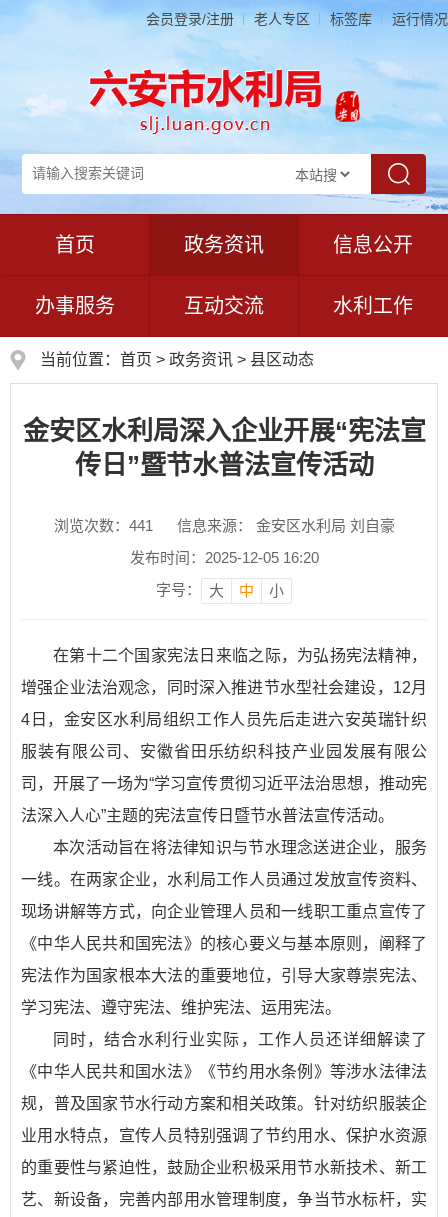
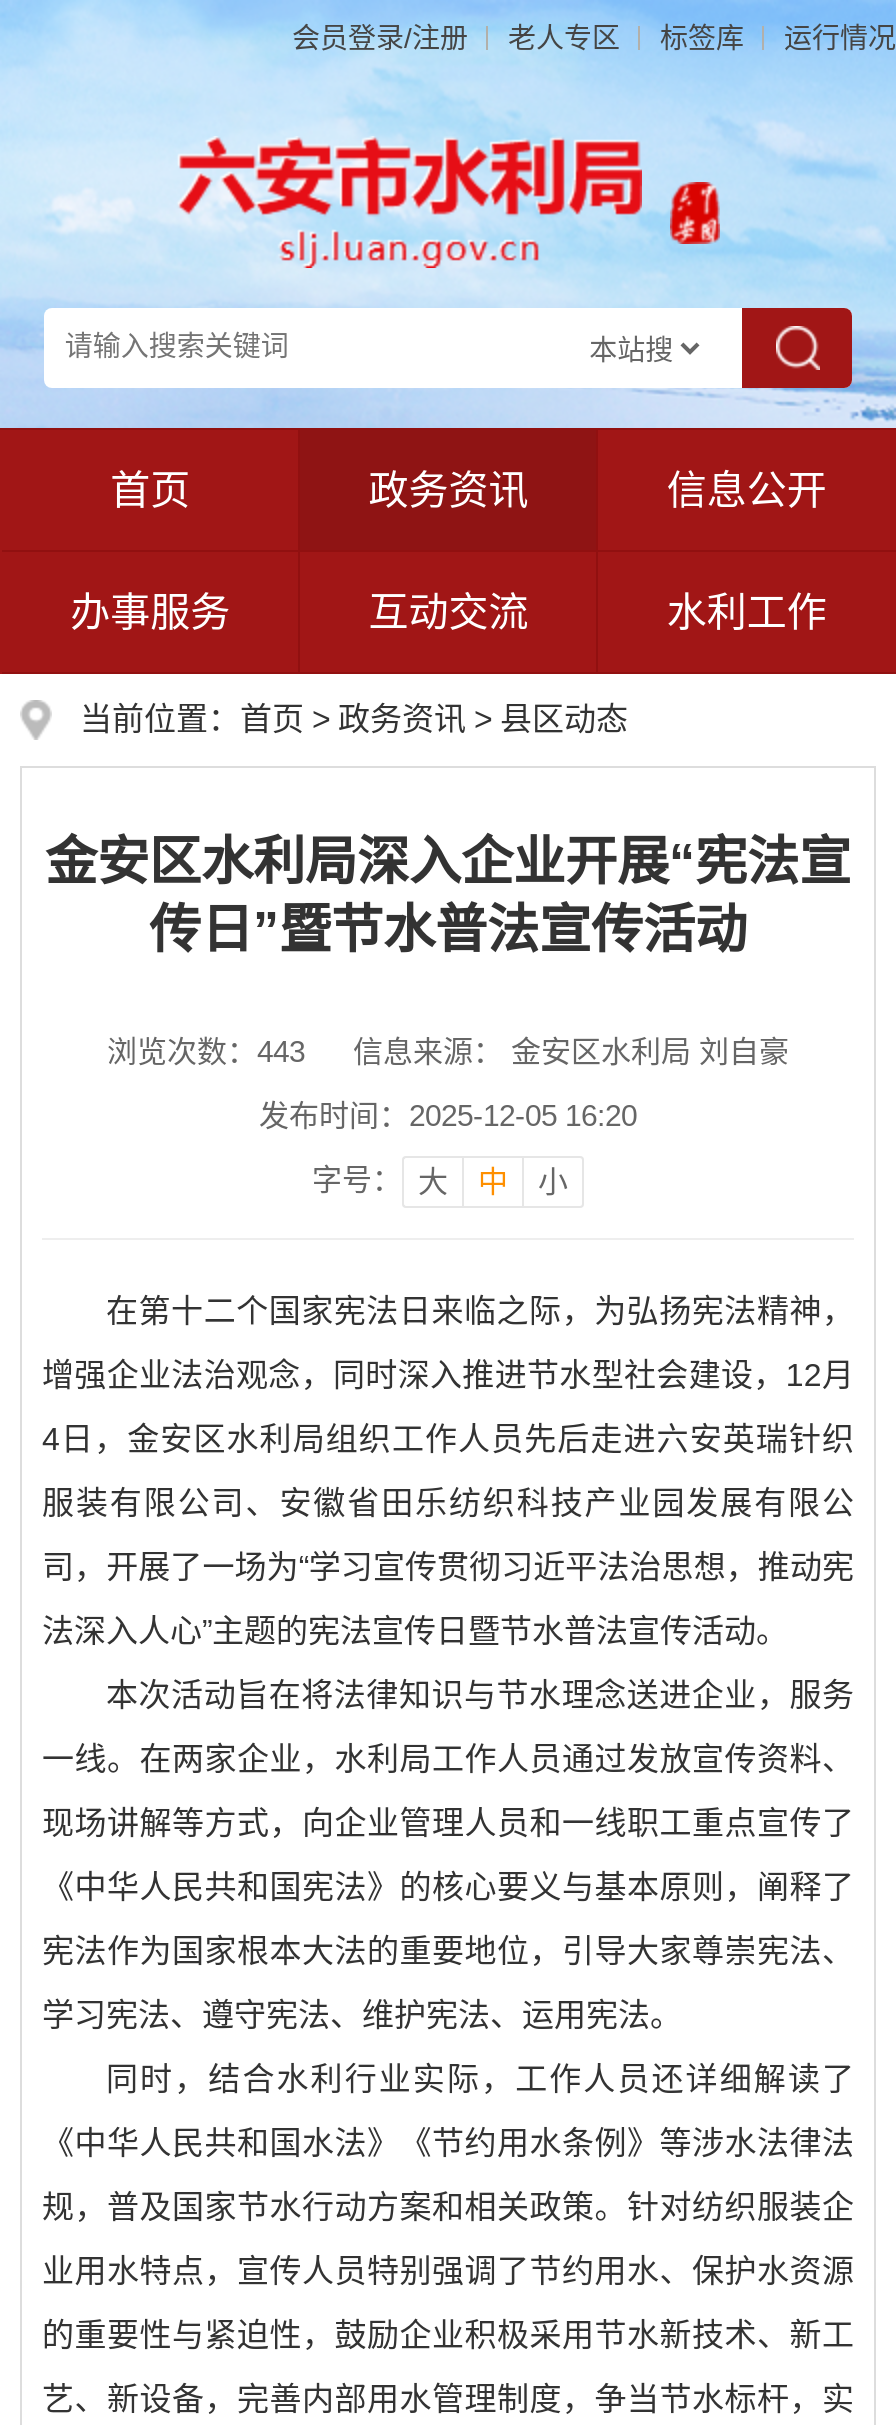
[53,517,394,534] 浏览次数：441 信息来源： 金安区水利局 刘自豪 -> [107,1034,789,1068] 浏览次数：443 信息来源： 金安区水利局 刘自豪

